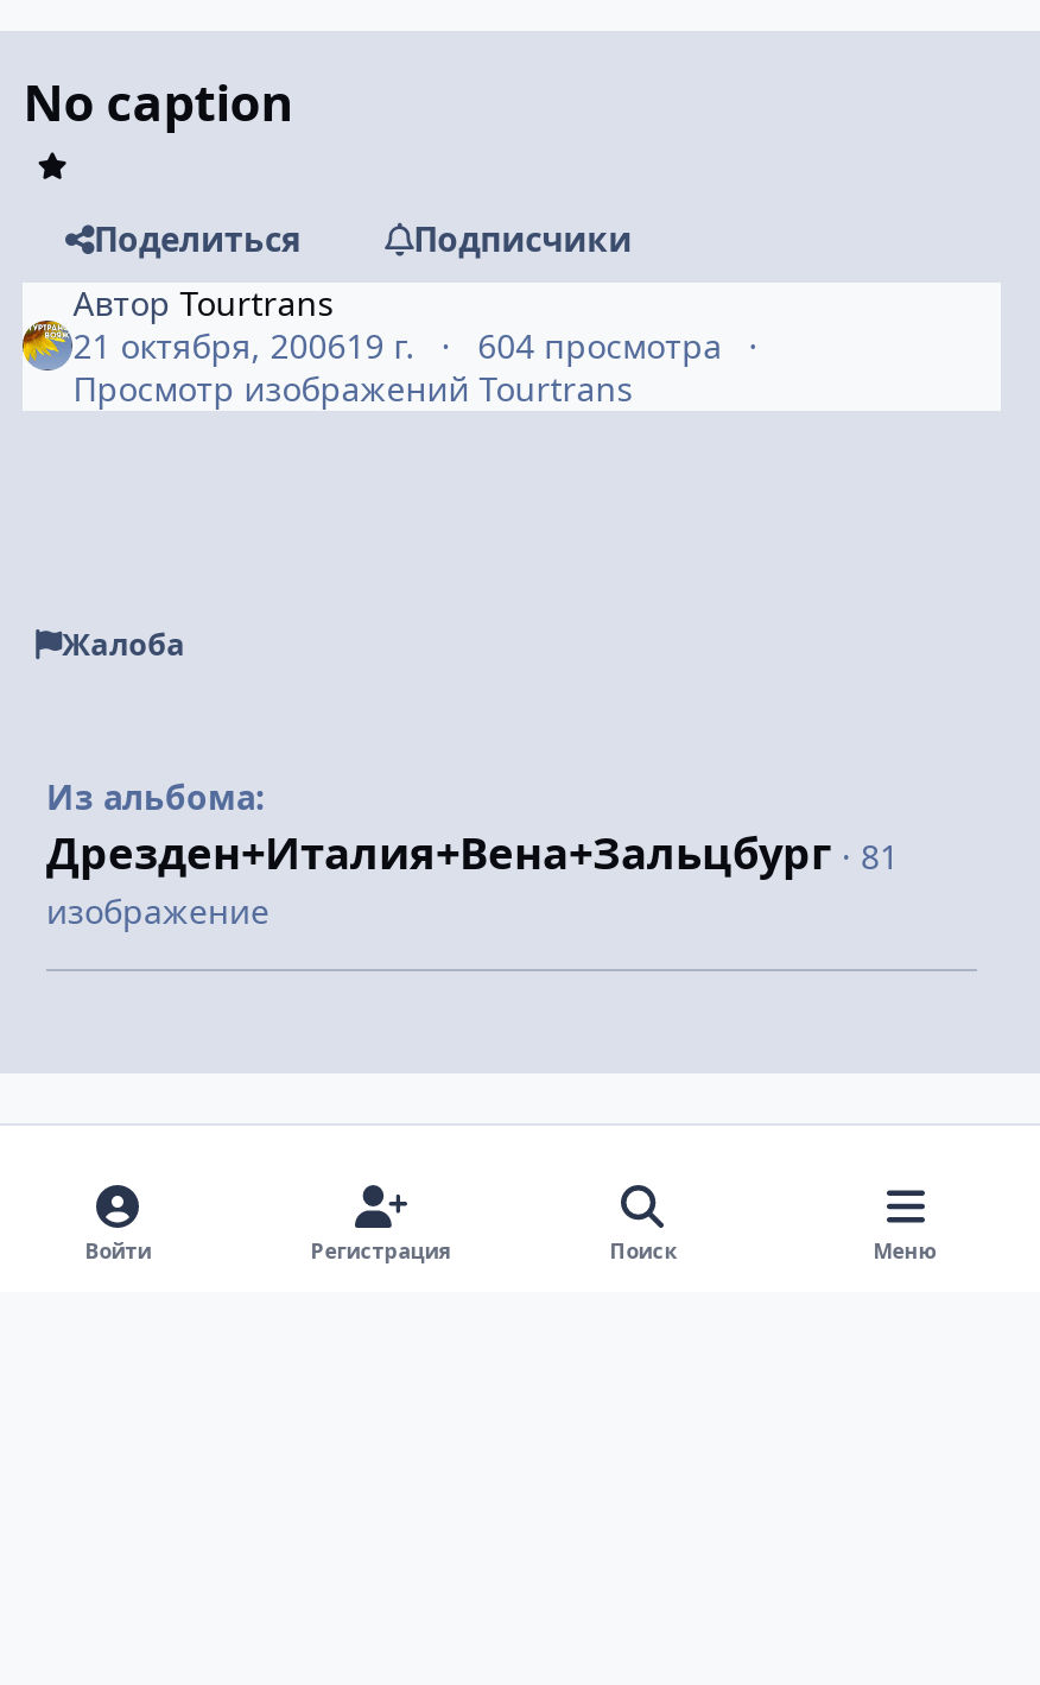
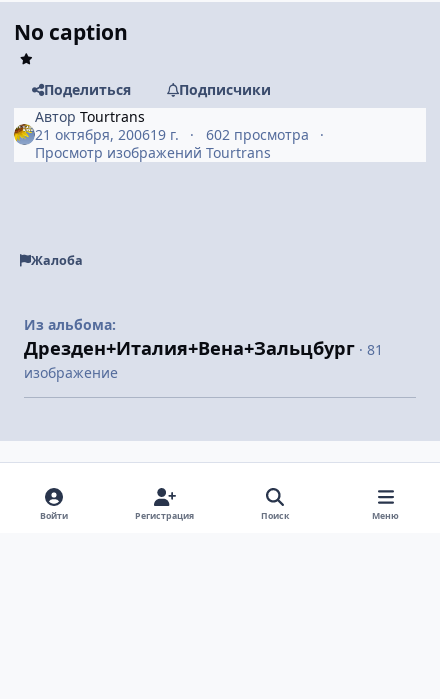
[73,322,722,367] 21 октября, 200619 г. 604 просмотра -> [35,125,309,144] 21 октября, 200619 г. 602 просмотра

